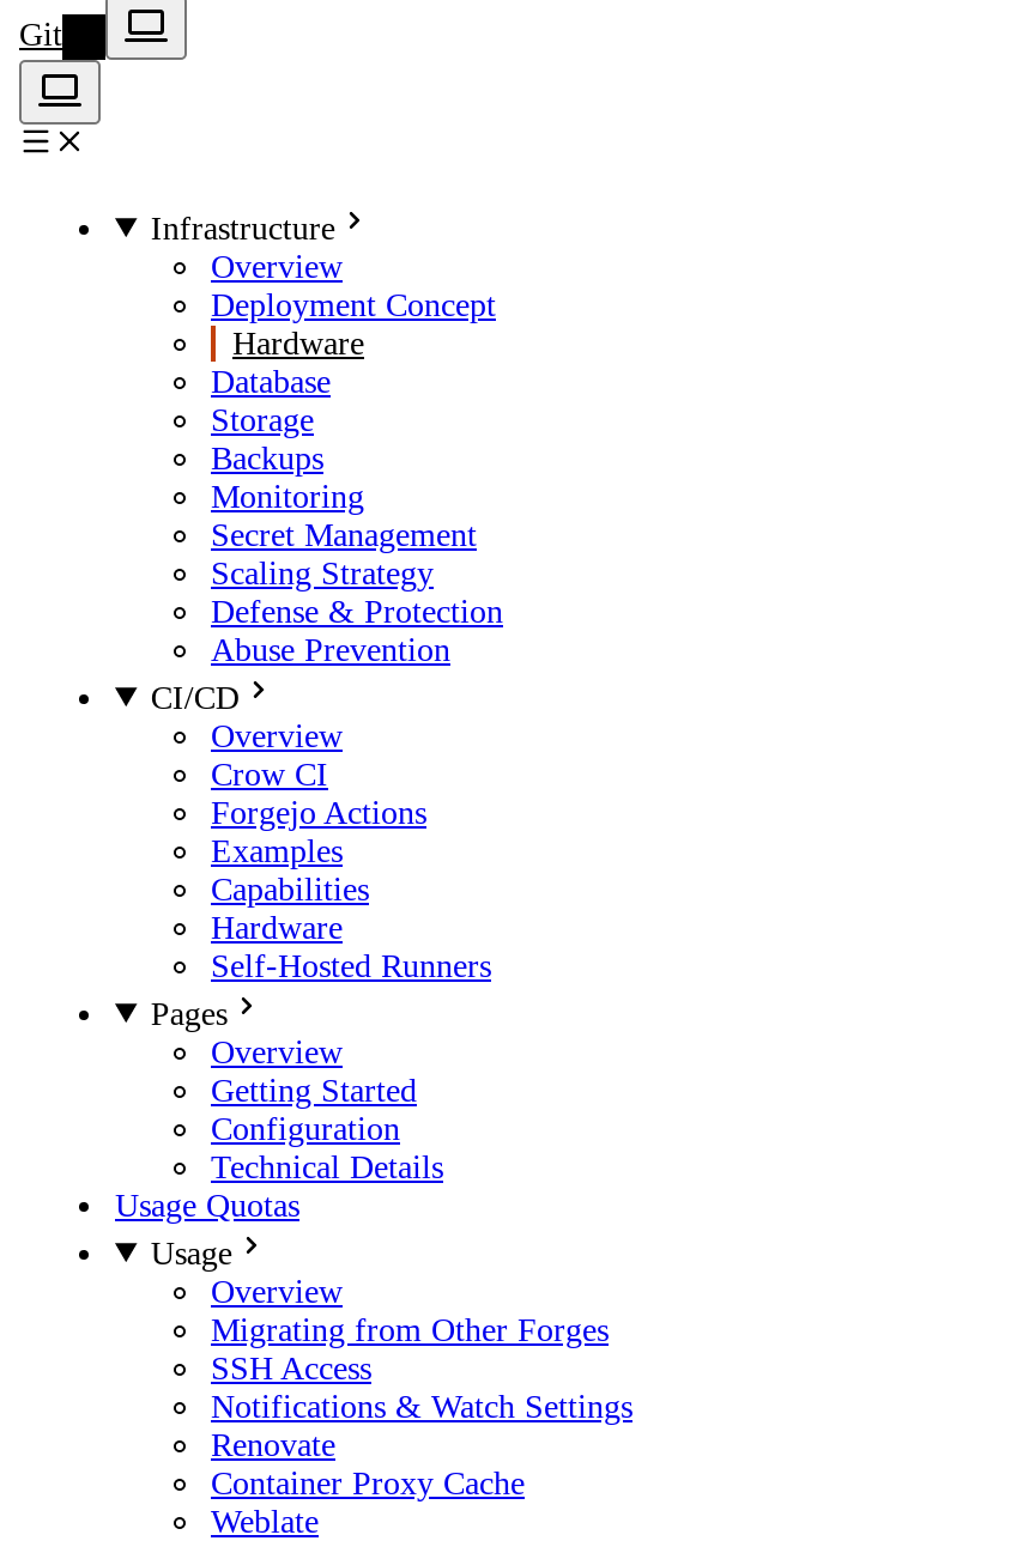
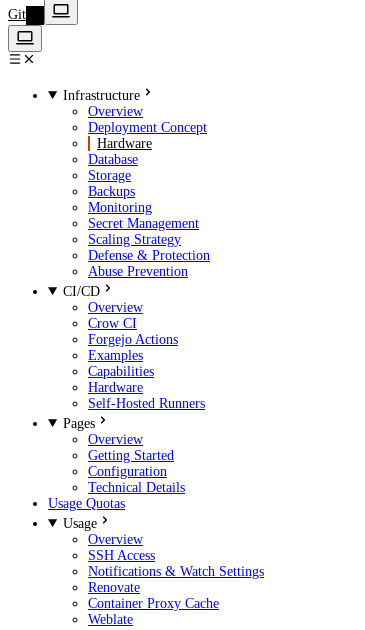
[211,1312,609,1348] Migrating from Other Forges -> none

